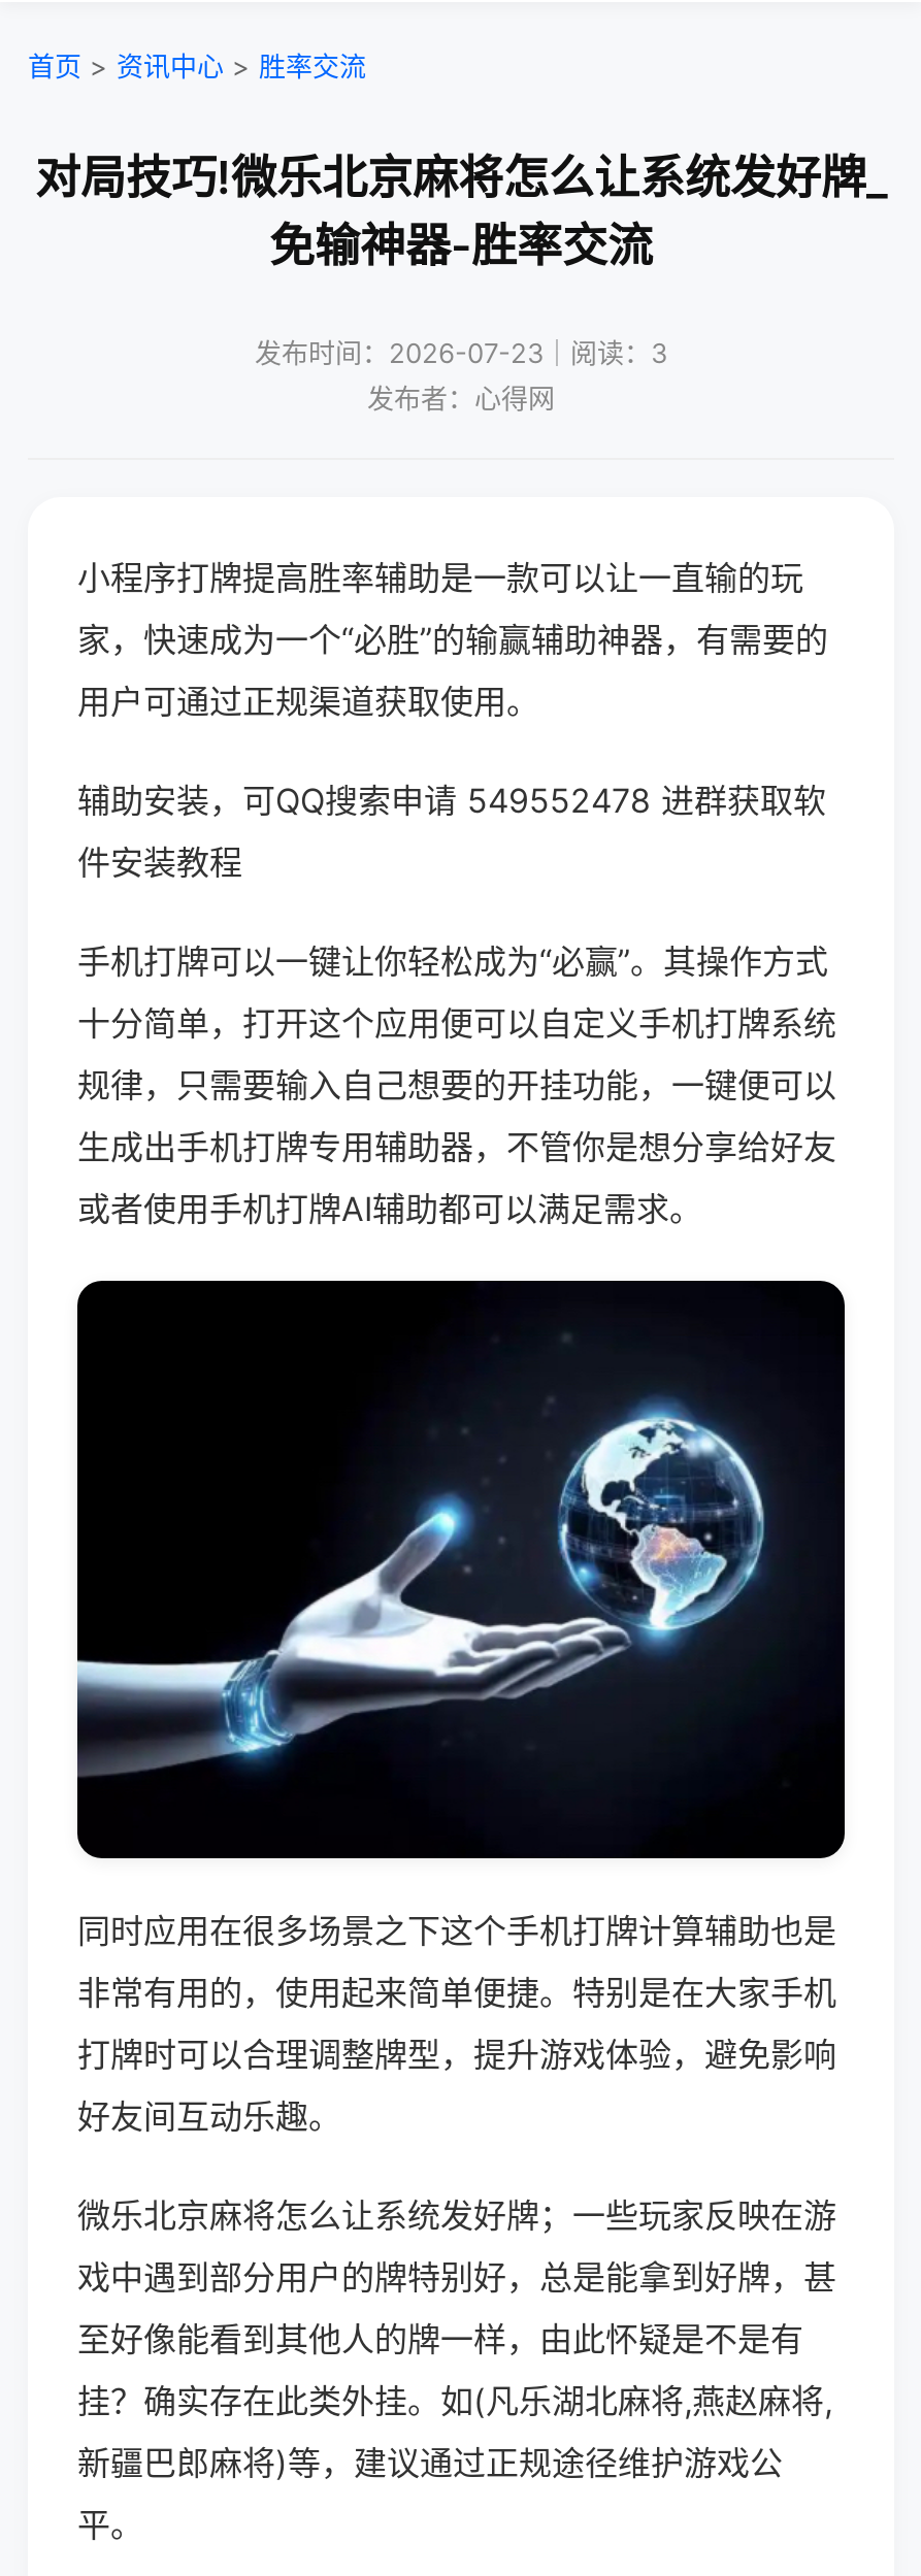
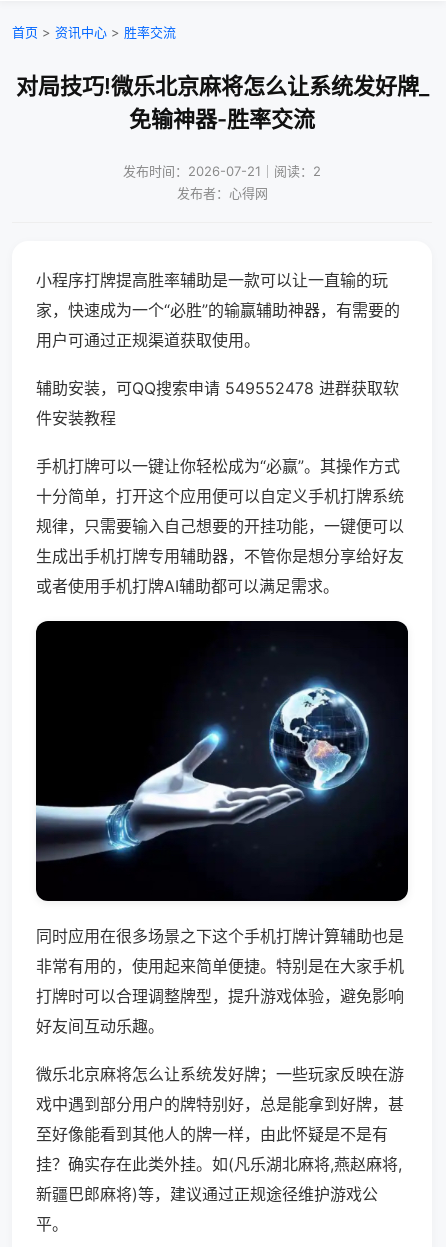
[255,336,667,369] 发布时间：2026-07-23｜阅读：3 -> [123,163,321,179] 发布时间：2026-07-21｜阅读：2

